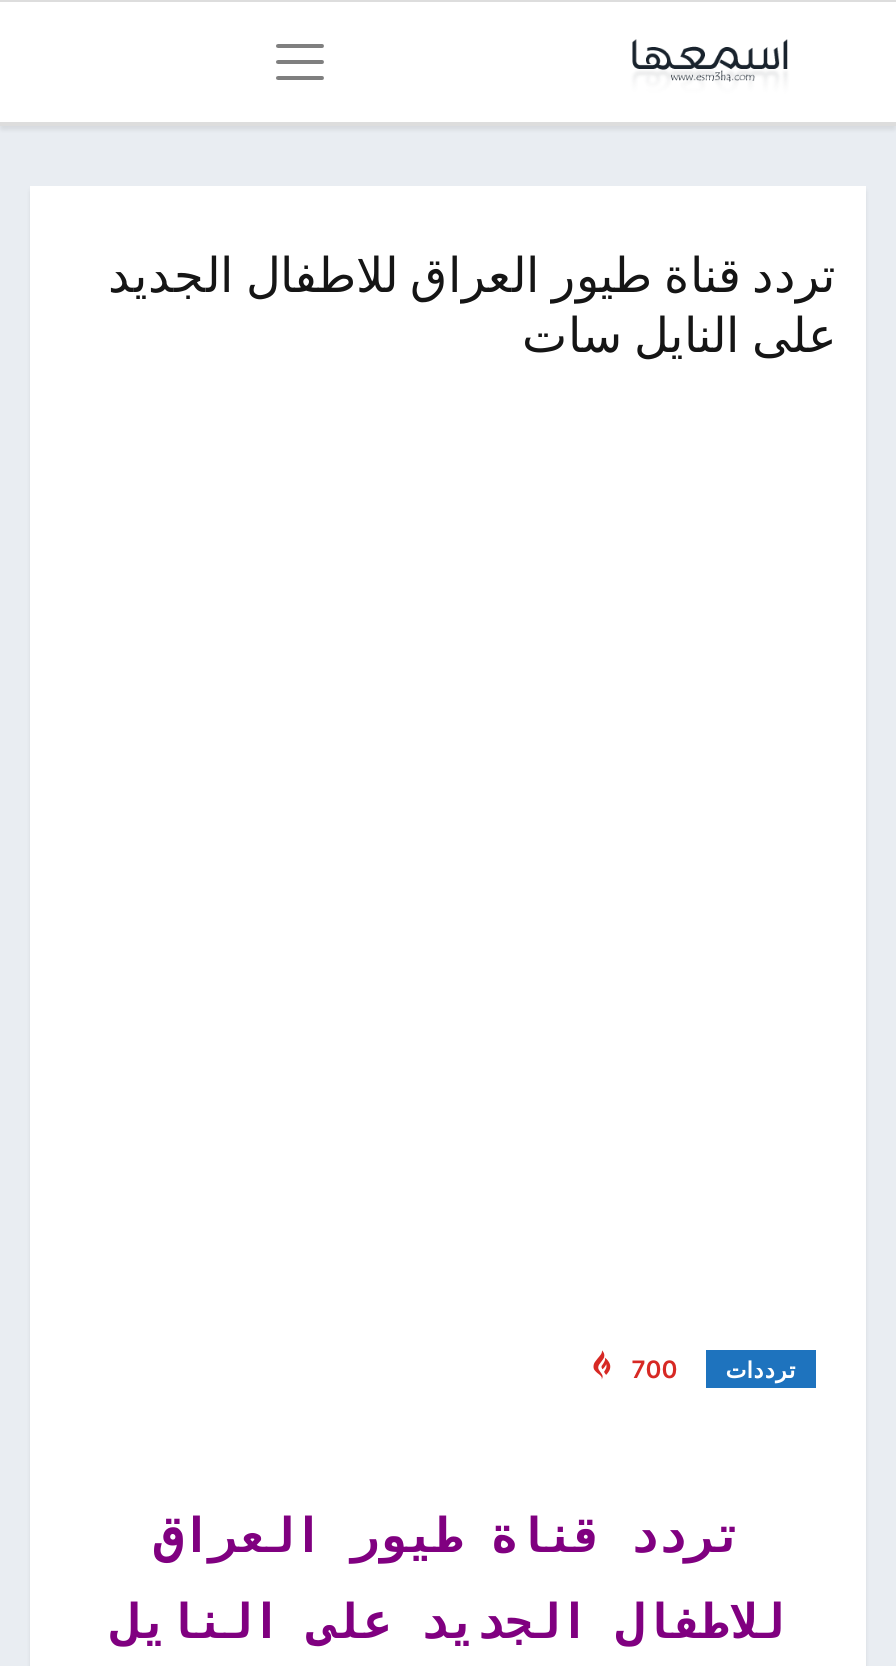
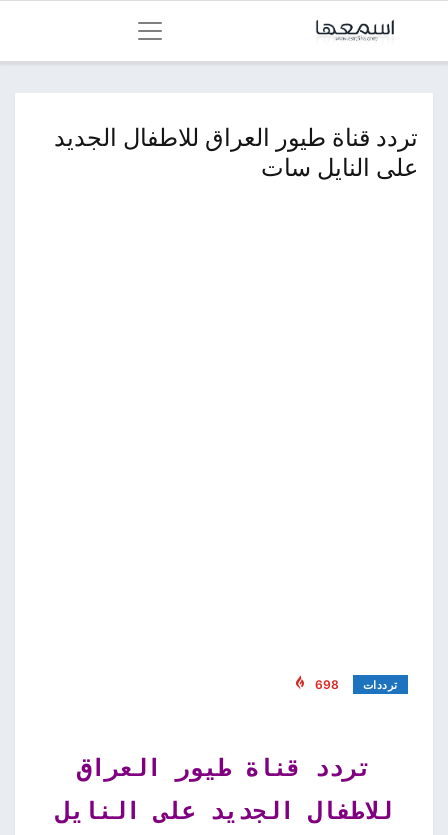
[625,1354,796,1384] ترددات 700 -> [312,677,398,692] ترددات 698

